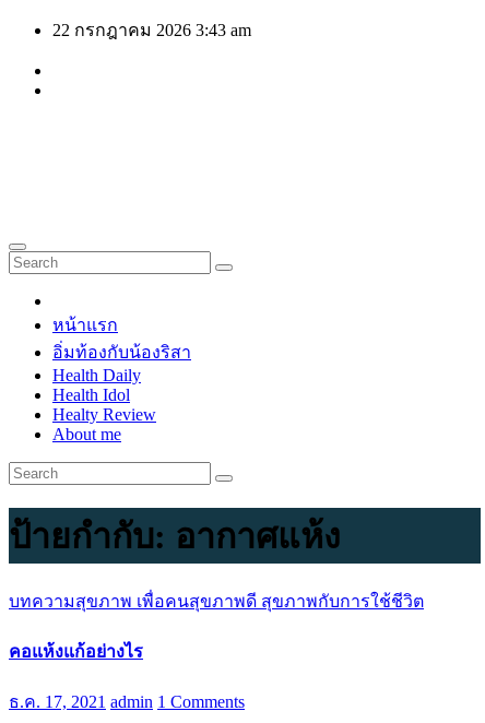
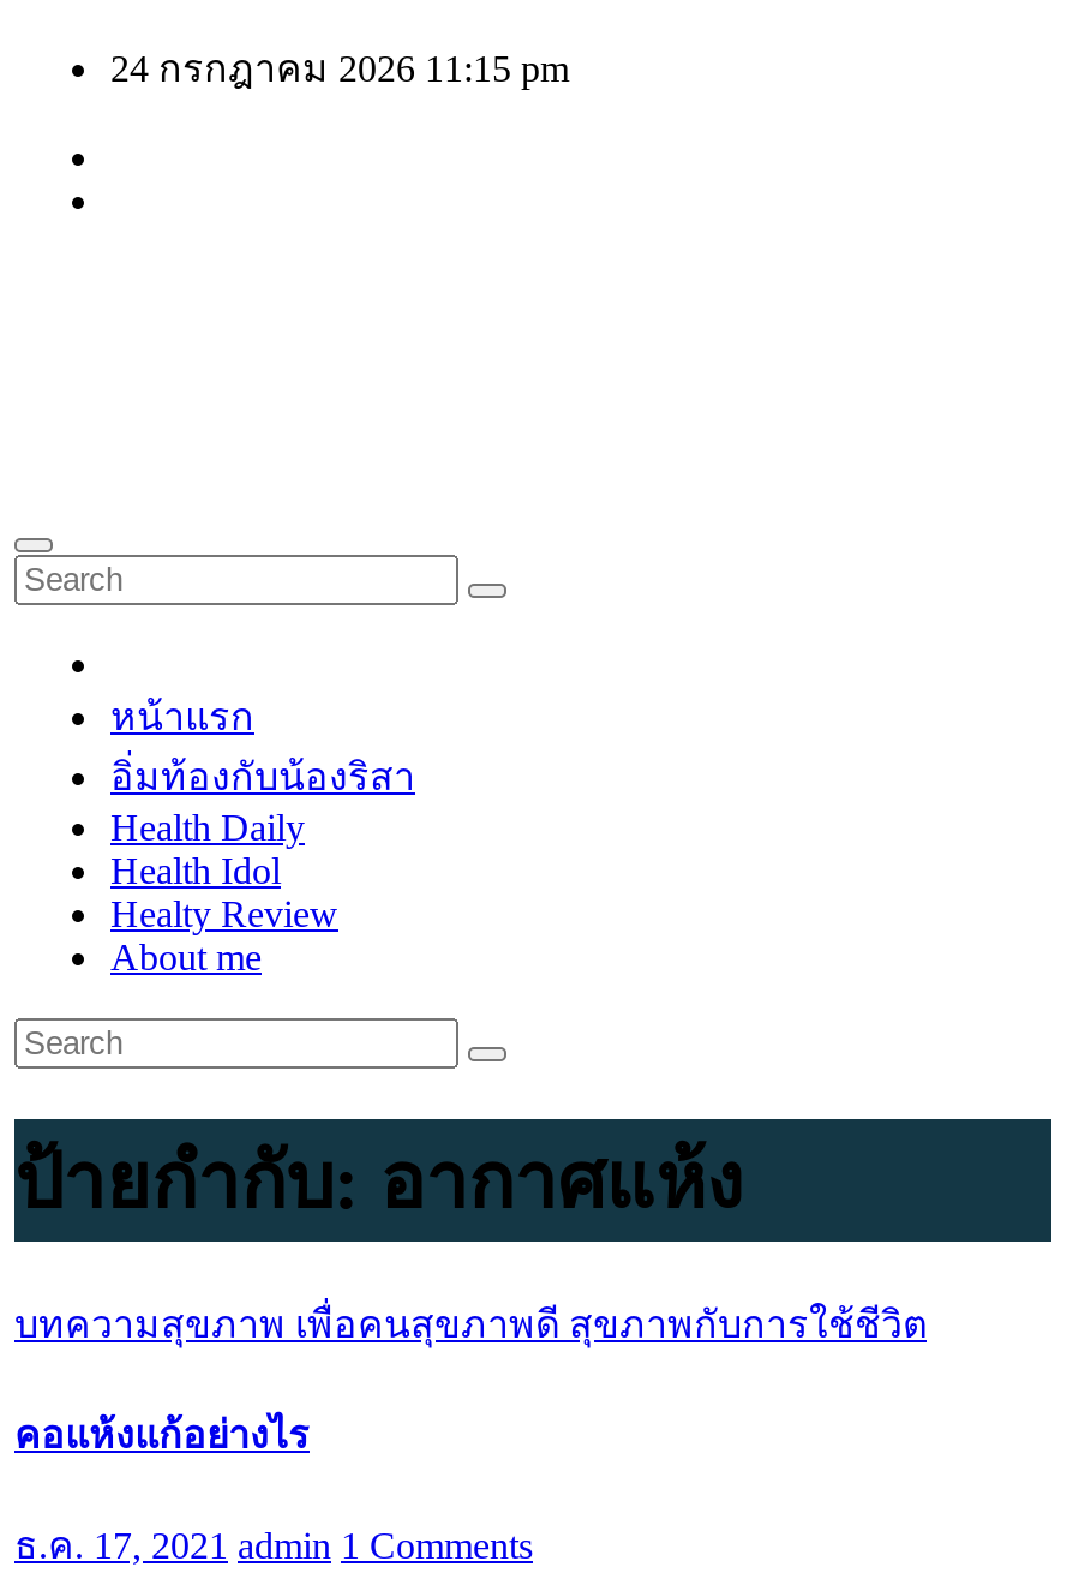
[52,21,251,39] 22 กรกฎาคม 2026 3:43 am -> [110,48,569,89] 24 กรกฎาคม 2026 11:15 pm

